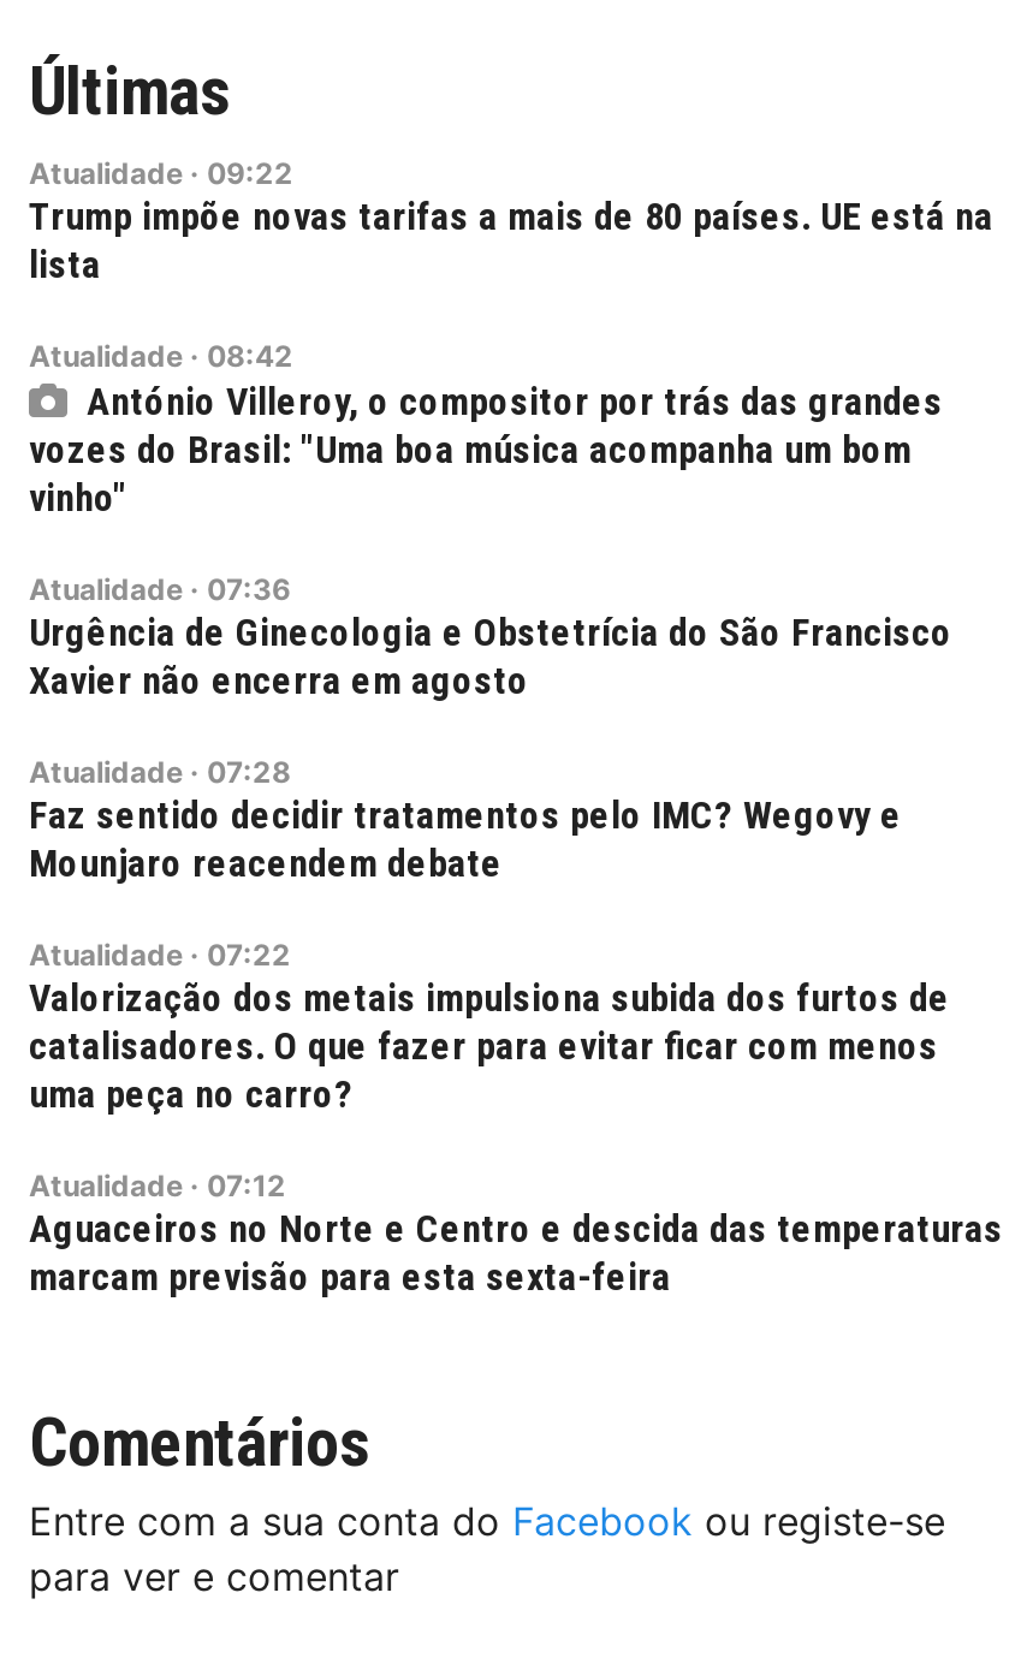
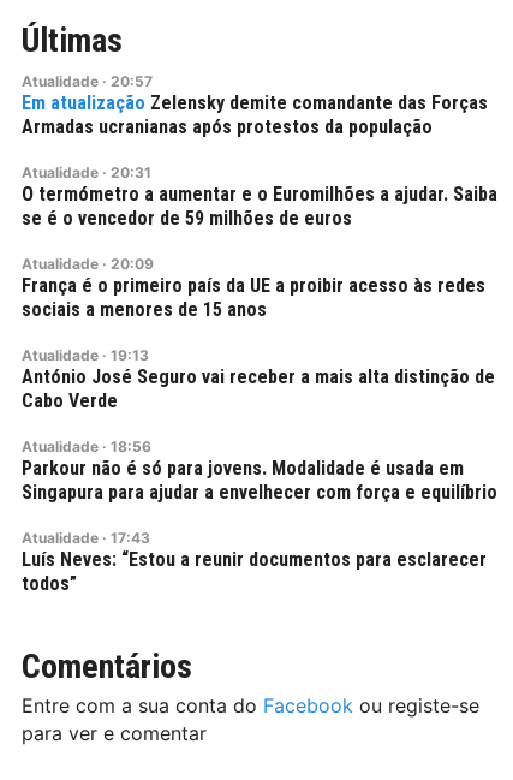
[29,156,993,288] Atualidade · 09:22 | Trump impõe novas tarifas a mais de 80 países. UE está na | lista -> [22,73,488,139] Atualidade · 20:57 | Zelensky demite comandante das Forças | Armadas ucranianas após protestos da população
[29,339,943,522] Atualidade · 08:42 | António Villeroy, o compositor por trás das grandes | vozes do Brasil: "Uma boa música acompanha um bom | vinho" -> [22,164,497,230] Atualidade · 20:31 | O termómetro a aumentar e o Euromilhões a ajudar. Saiba | se é o vencedor de 59 milhões de euros
[29,572,952,704] Atualidade · 07:36 | Urgência de Ginecologia e Obstetrícia do São Francisco | Xavier não encerra em agosto -> [22,255,485,321] Atualidade · 20:09 | França é o primeiro país da UE a proibir acesso às redes | sociais a menores de 15 anos
[29,755,902,887] Atualidade · 07:28 | Faz sentido decidir tratamentos pelo IMC? Wegovy e | Mounjaro reacendem debate -> [22,347,495,413] Atualidade · 19:13 | António José Seguro vai receber a mais alta distinção de | Cabo Verde
[29,938,950,1118] Atualidade · 07:22 | Valorização dos metais impulsiona subida dos furtos de | catalisadores. O que fazer para evitar ficar com menos | uma peça no carro? -> [22,438,497,504] Atualidade · 18:56 | Parkour não é só para jovens. Modalidade é usada em | Singapura para ajudar a envelhecer com força e equilíbrio
[29,1168,1003,1301] Atualidade · 07:12 | Aguaceiros no Norte e Centro e descida das temperaturas | marcam previsão para esta sexta-feira -> [22,529,487,595] Atualidade · 17:43 | Luís Neves: “Estou a reunir documentos para esclarecer | todos”

